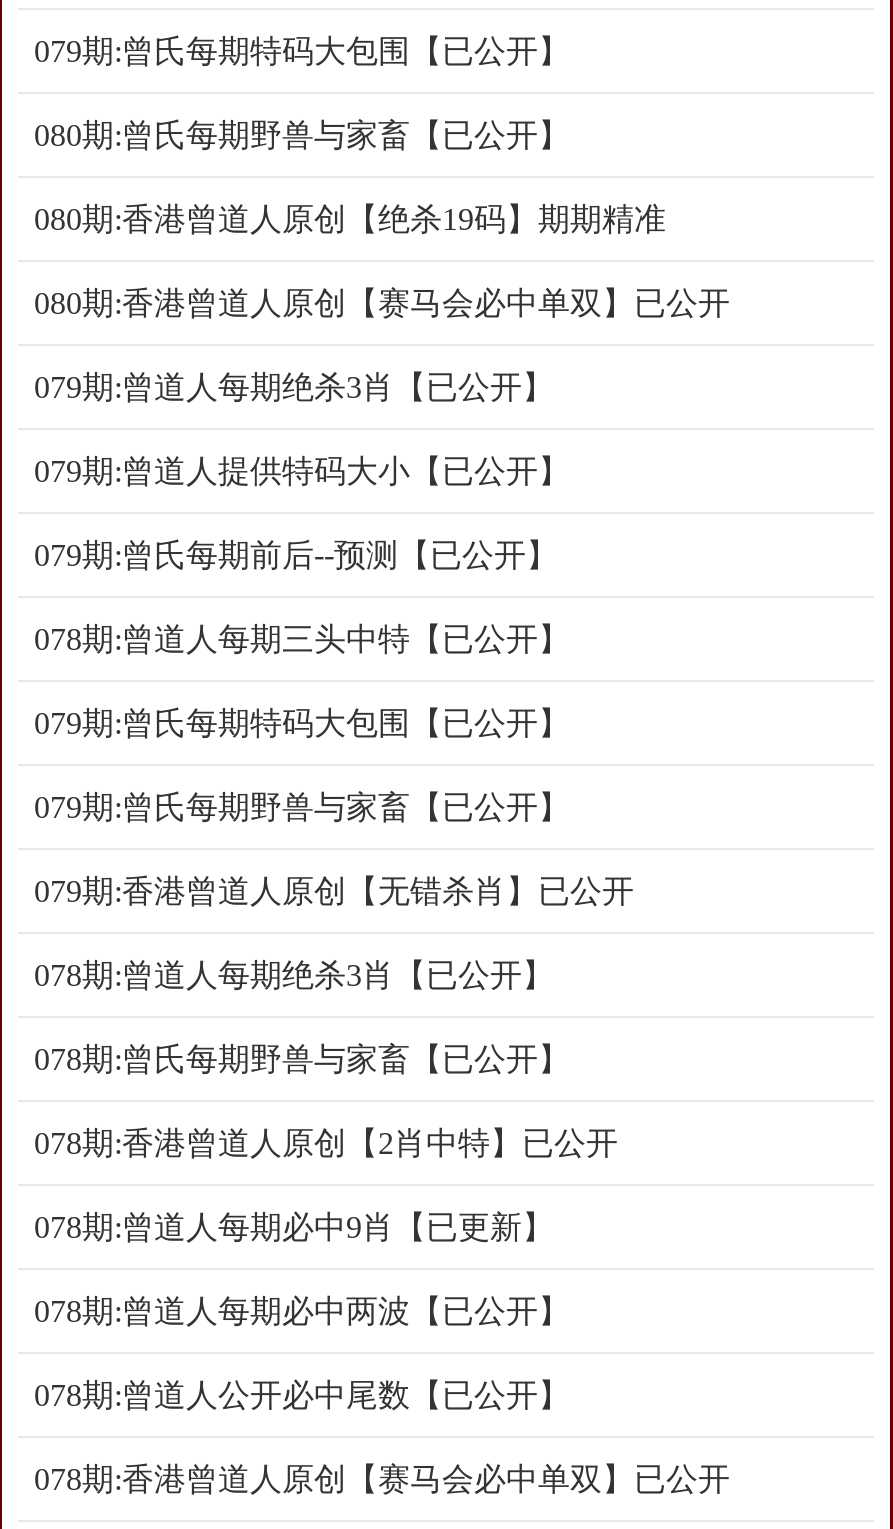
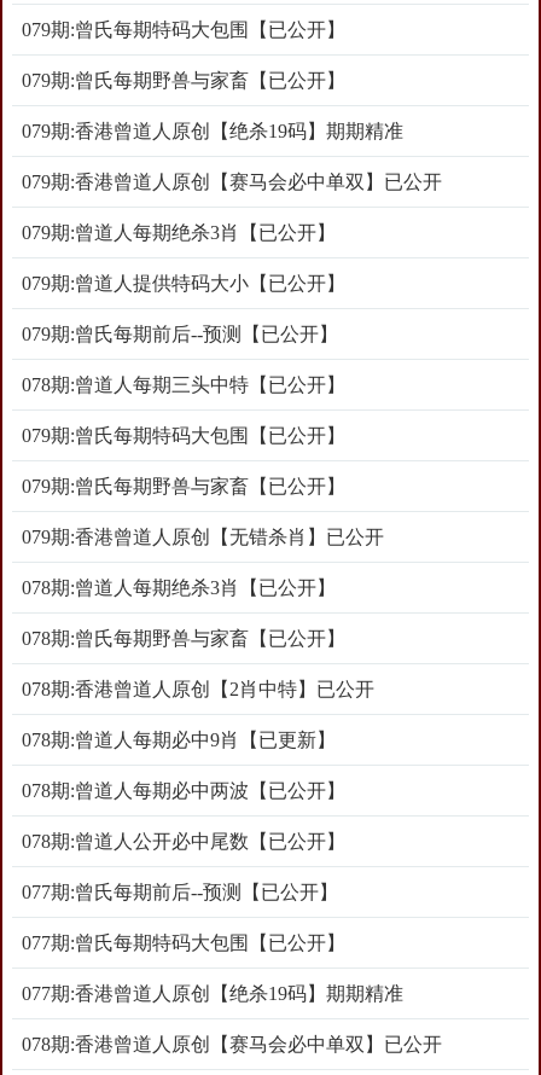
[34,119,570,153] 080期:曾氏每期野兽与家畜【已公开】 -> [22,71,345,91] 079期:曾氏每期野兽与家畜【已公开】
[34,203,666,237] 080期:香港曾道人原创【绝杀19码】期期精准 -> [22,121,403,142] 079期:香港曾道人原创【绝杀19码】期期精准
[34,287,730,321] 080期:香港曾道人原创【赛马会必中单双】已公开 -> [22,172,442,193] 079期:香港曾道人原创【赛马会必中单双】已公开
none -> [22,882,403,1004] 077期:曾氏每期前后--预测【已公开】 | 077期:曾氏每期特码大包围【已公开】 | 077期:香港曾道人原创【绝杀19码】期期精准

